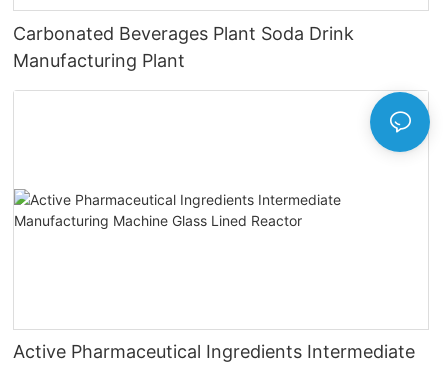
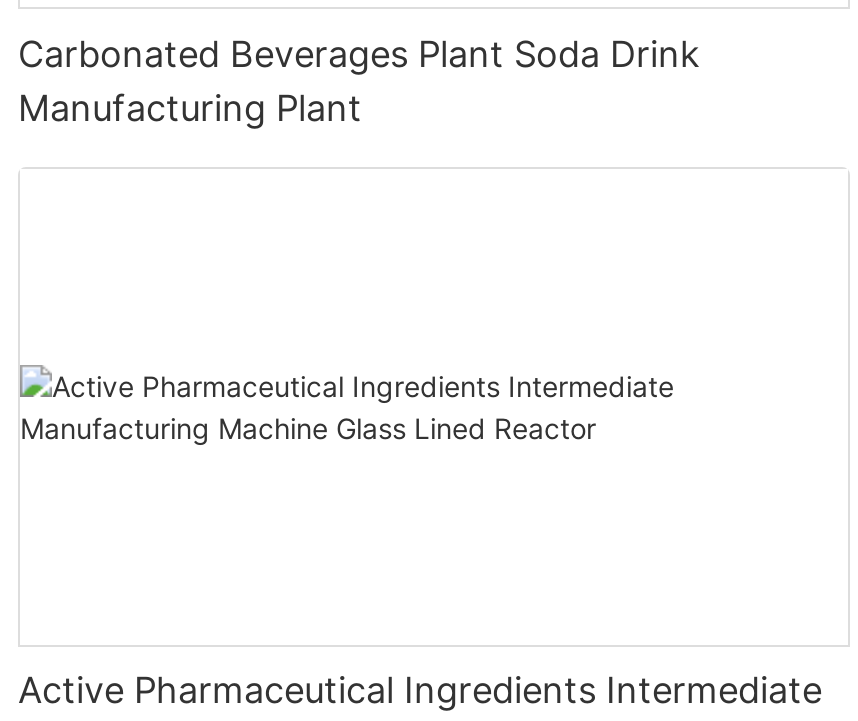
[368,90,432,154] [image] -> none

